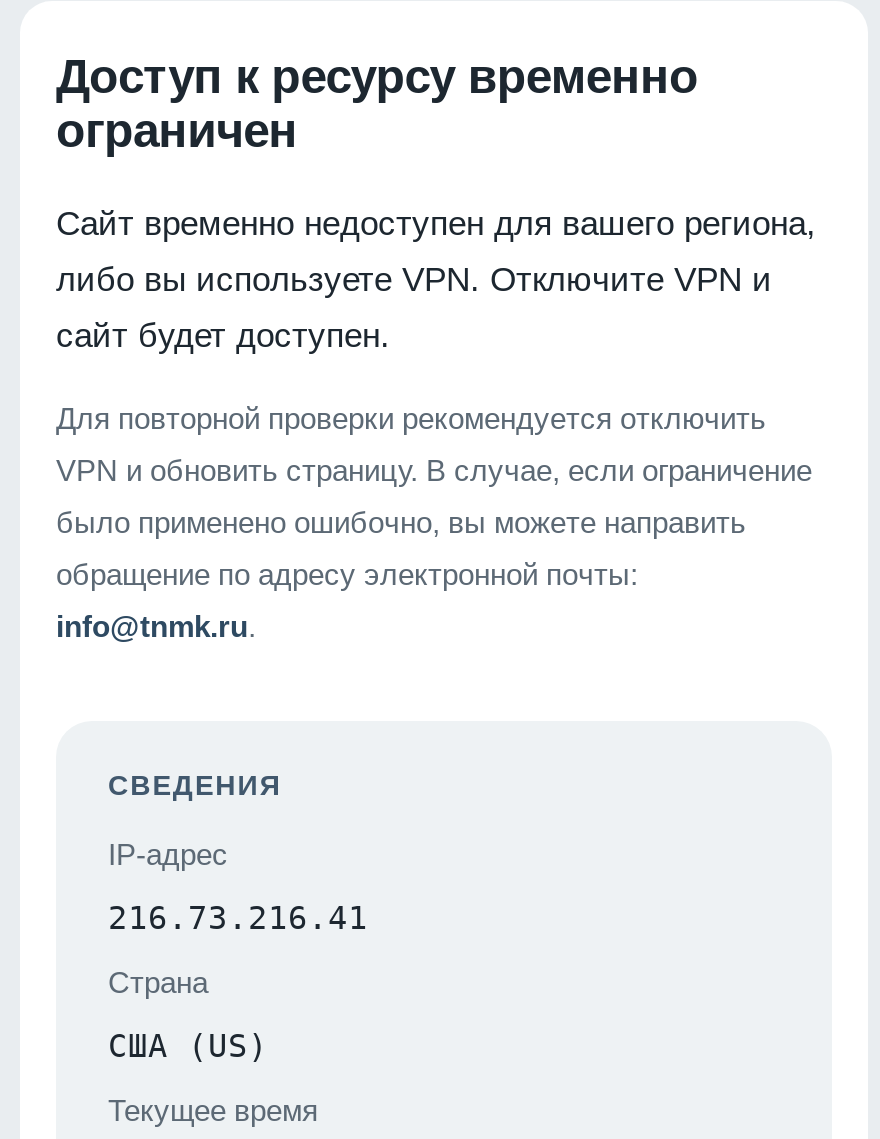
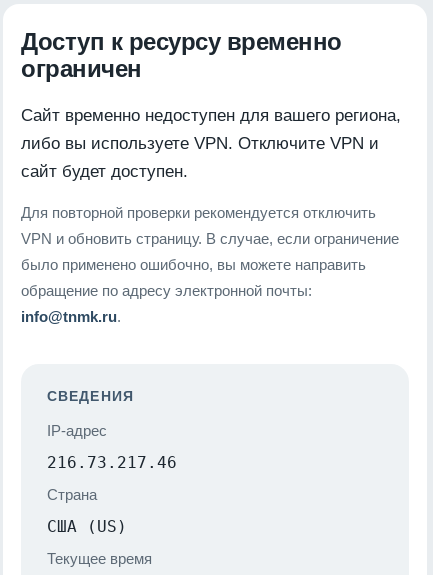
[108,898,368,936] 216.73.216.41 -> [47,452,177,471] 216.73.217.46

